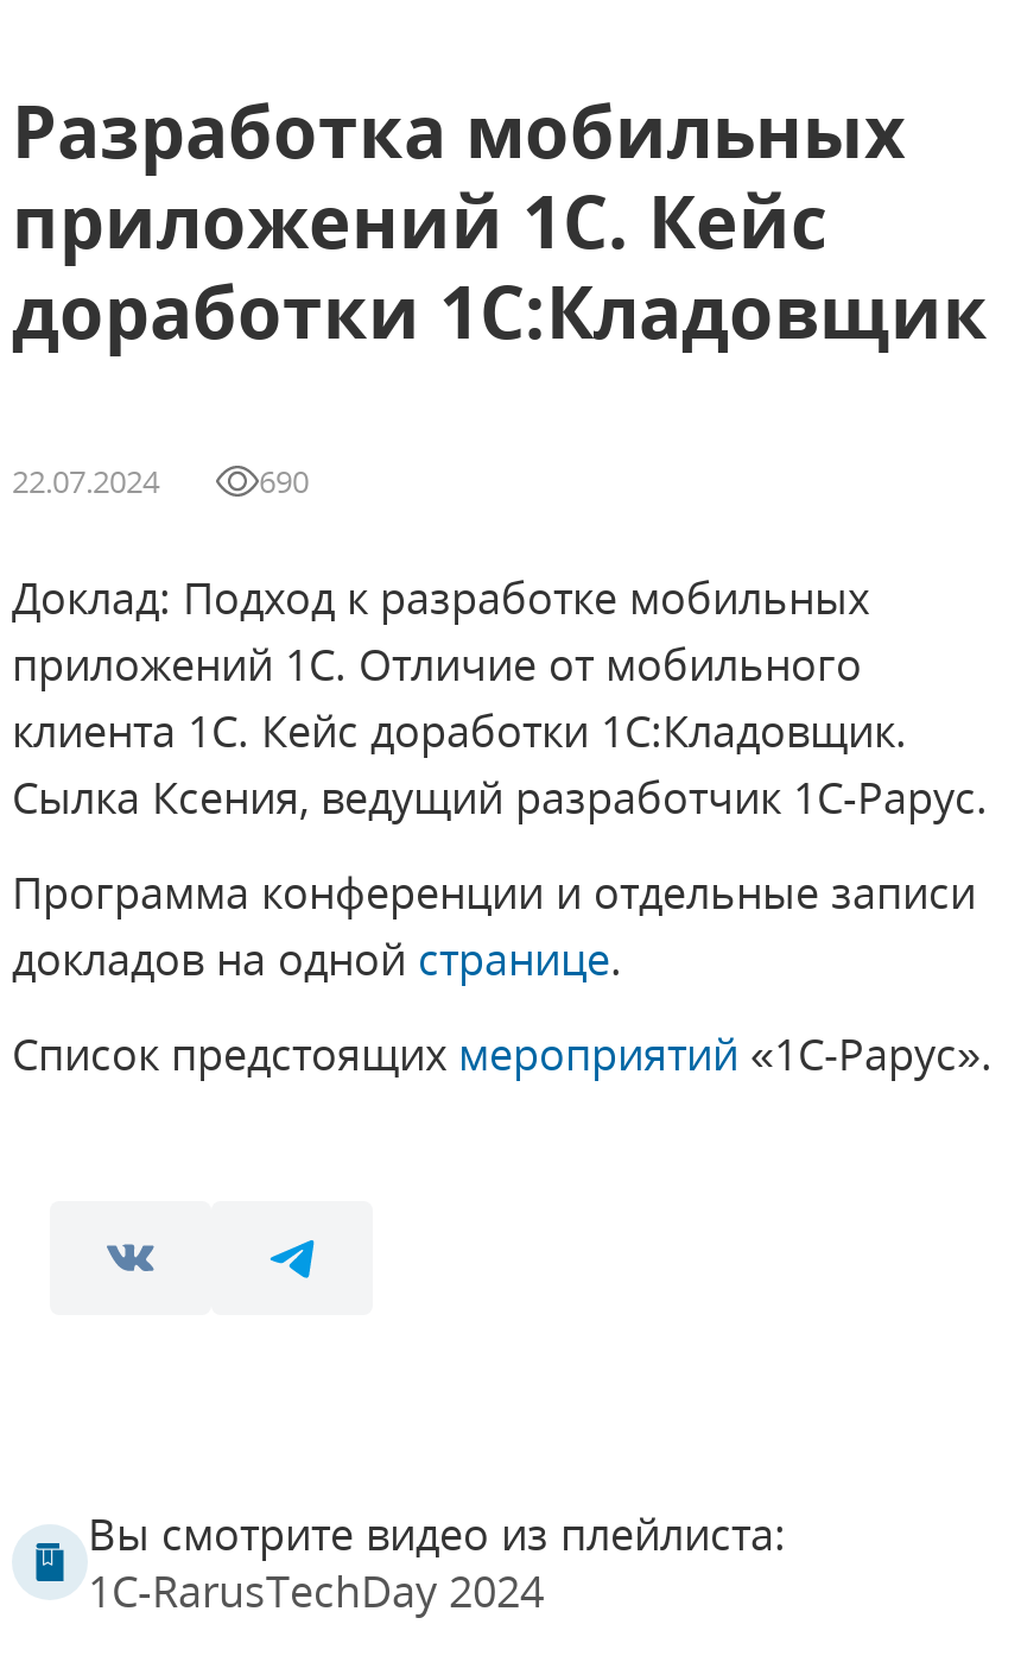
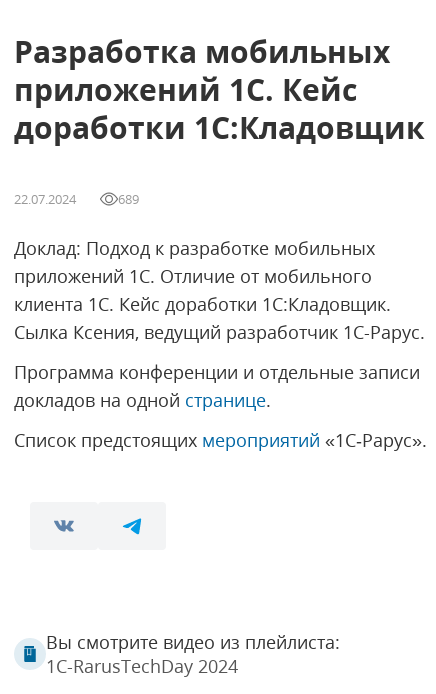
[259,460,309,503] 690 -> [118,190,139,208] 689

